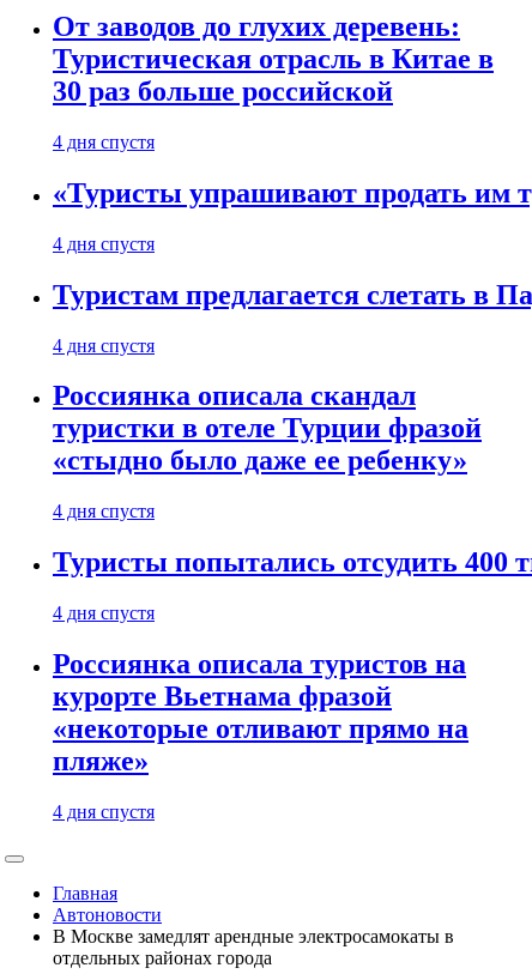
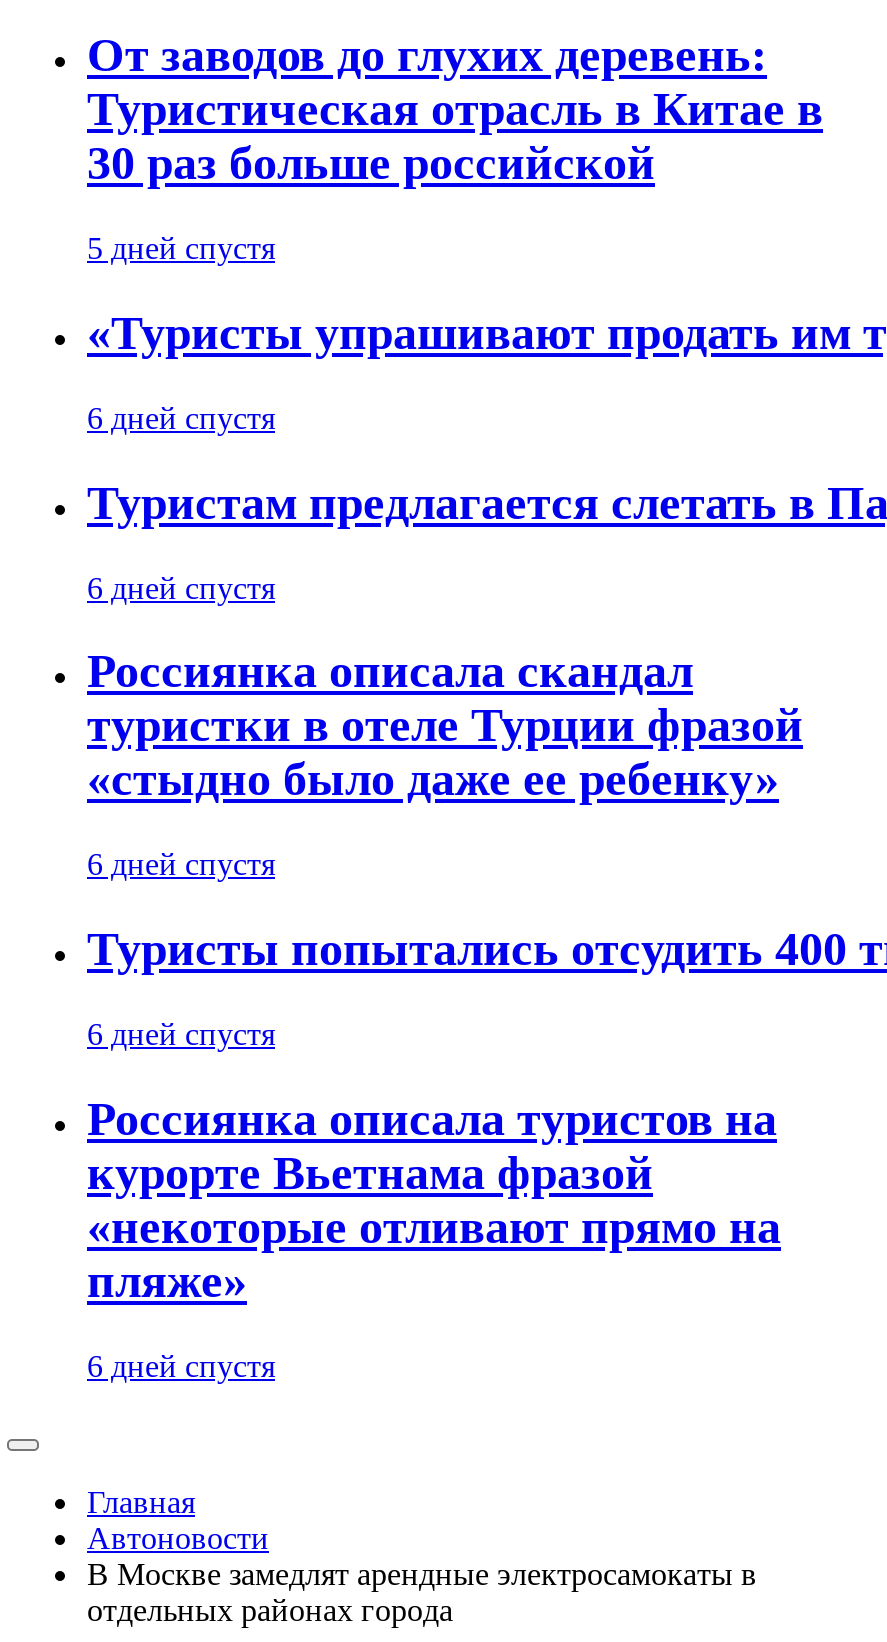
[53,132,155,152] 4 дня спустя -> [87,231,275,265] 5 дней спустя
[53,233,155,254] 4 дня спустя -> [87,401,275,435] 6 дней спустя
[53,335,155,355] 4 дня спустя -> [87,570,275,604] 6 дней спустя
[53,501,155,522] 4 дня спустя -> [87,848,275,882] 6 дней спустя
[53,603,155,623] 4 дня спустя -> [87,1017,275,1051] 6 дней спустя
[53,801,155,822] 4 дня спустя -> [87,1349,275,1383] 6 дней спустя

